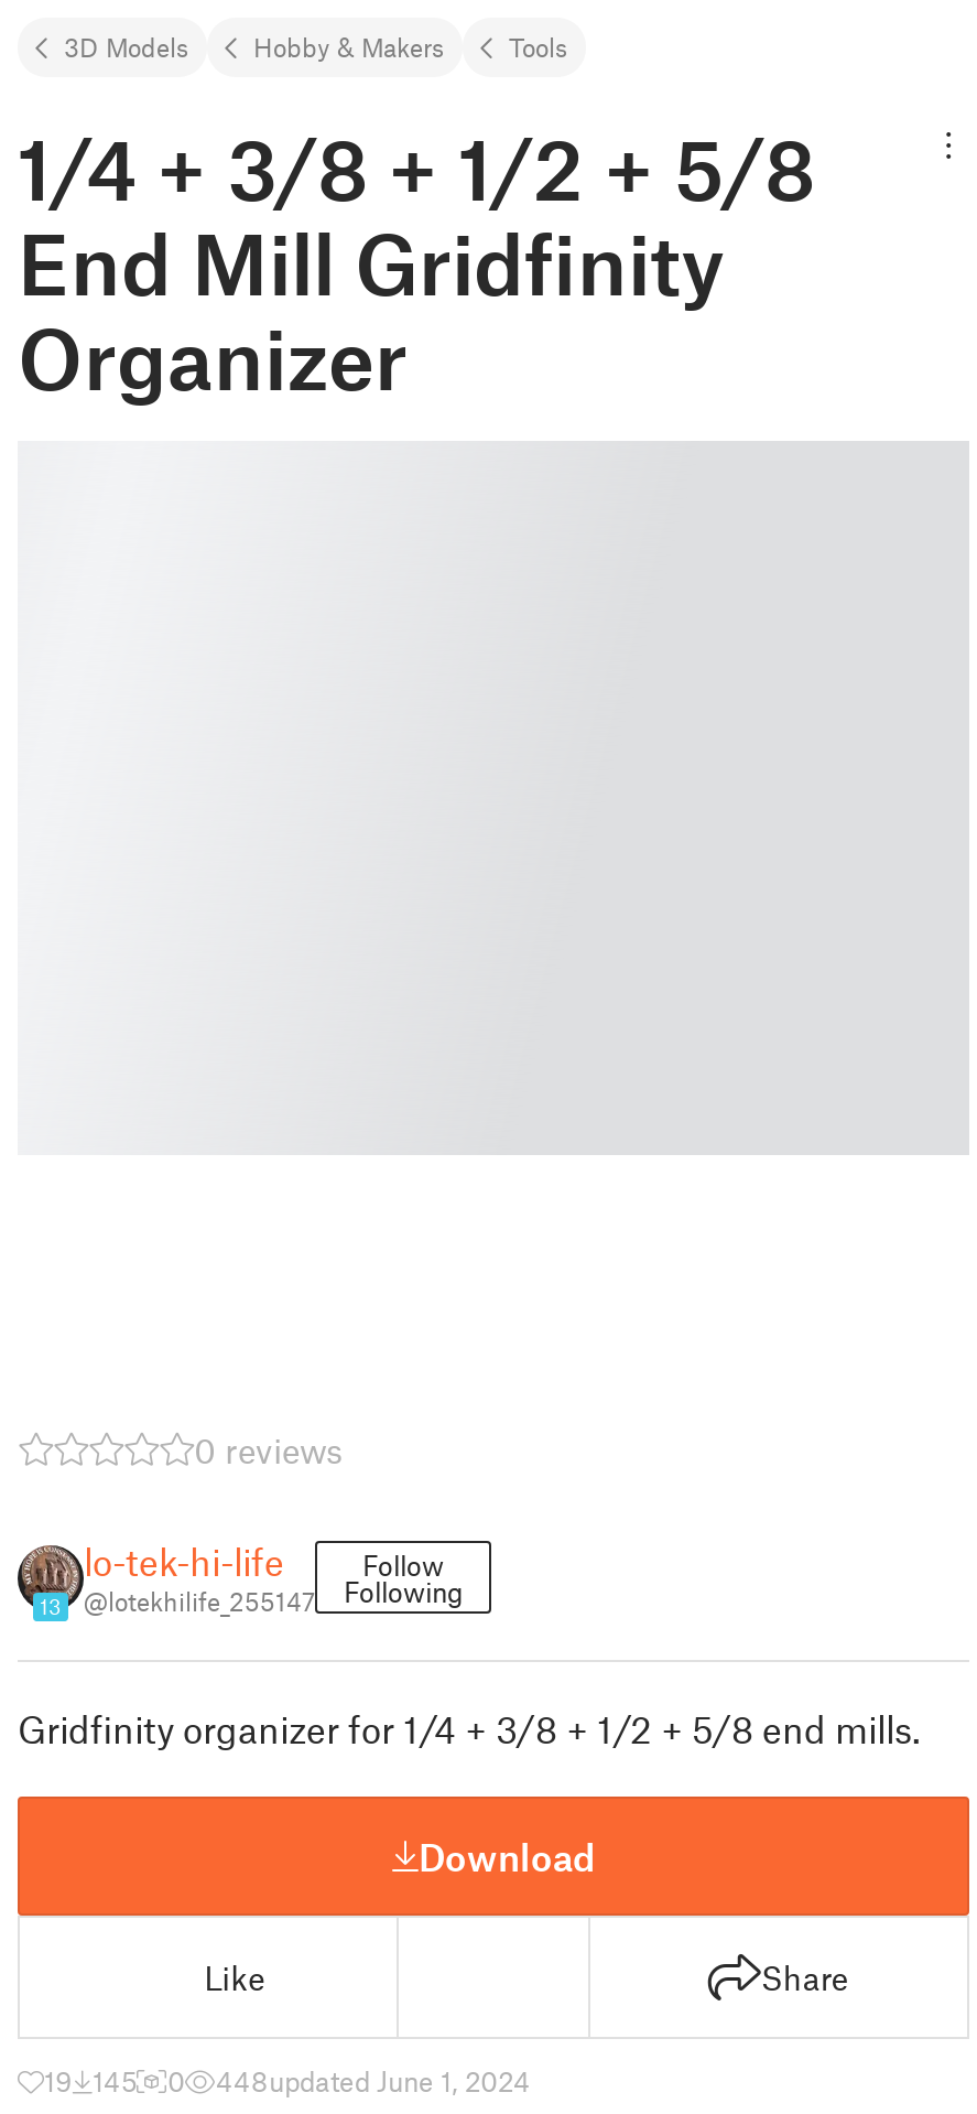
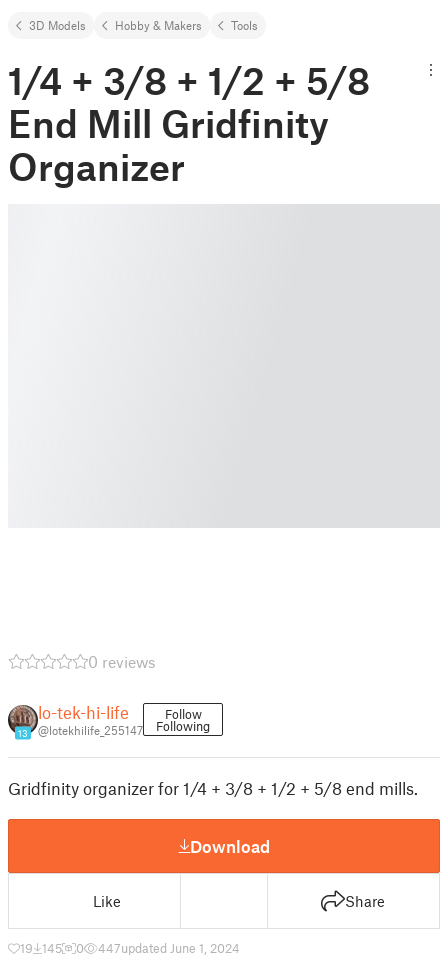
[216,2063,531,2099] 448updated June 1, 2024 -> [98,940,240,956] 447updated June 1, 2024

